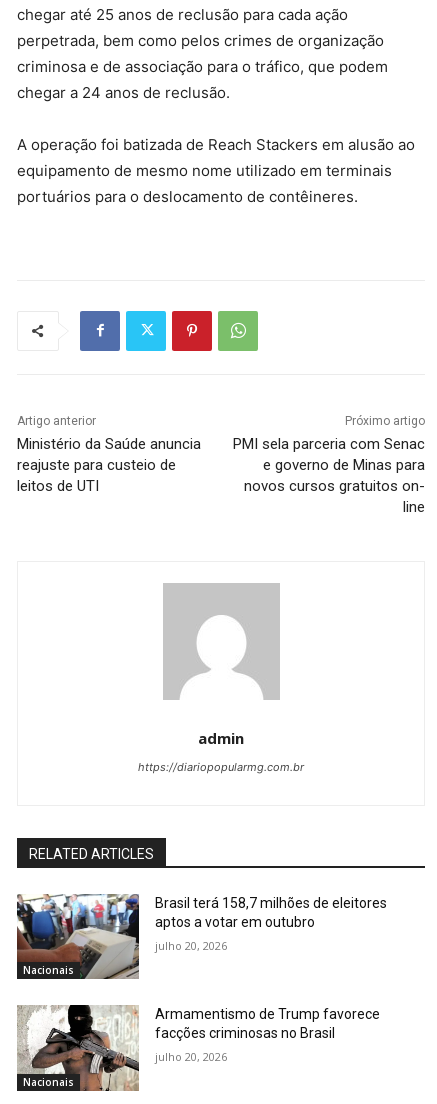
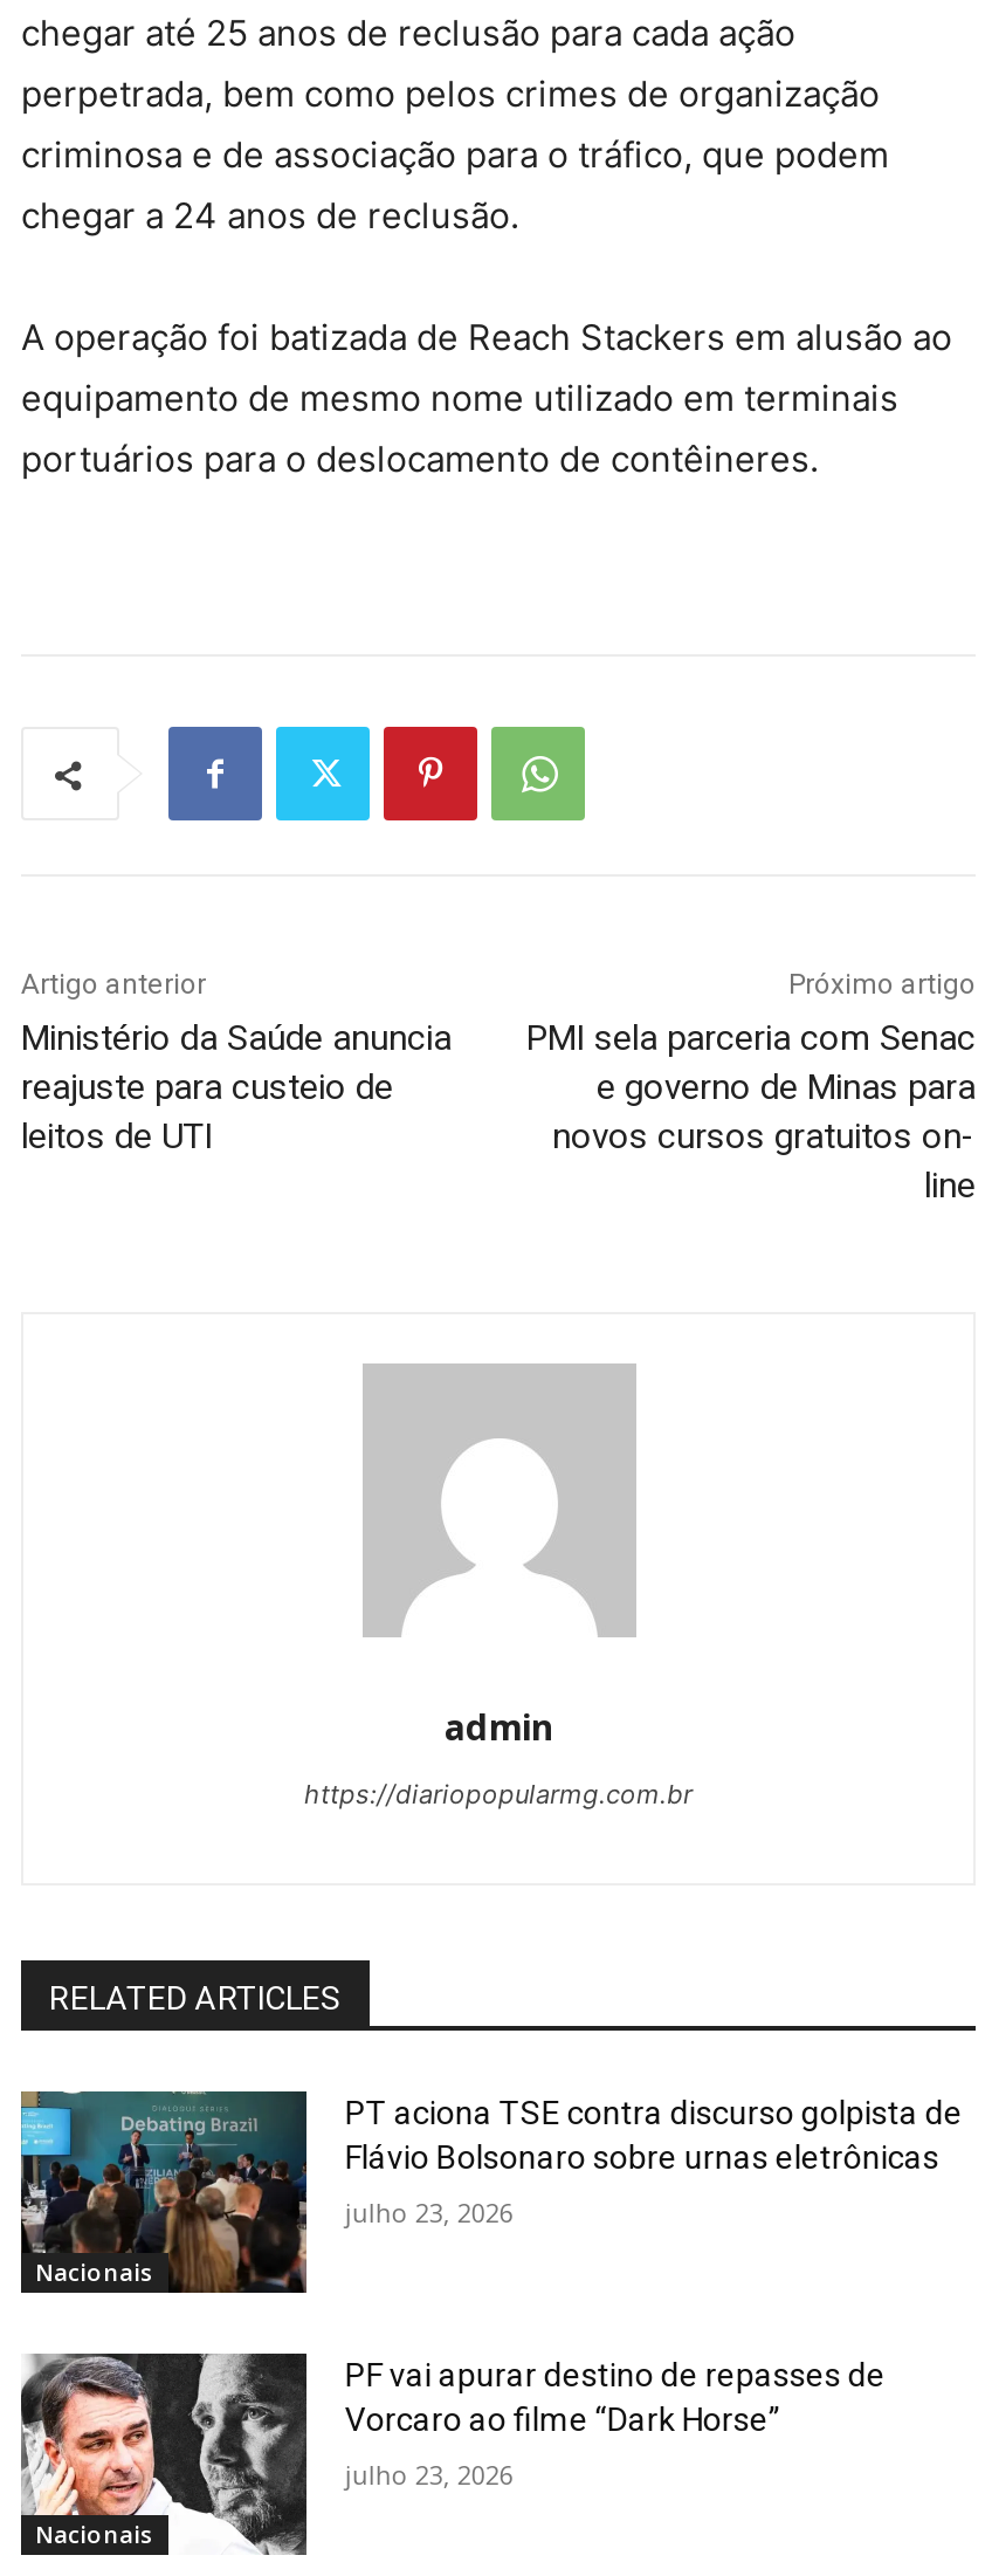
[16,893,387,980] [image] | Brasil terá 158,7 milhões de eleitores | aptos a votar em outubro -> [19,2088,963,2296] [image] | PT aciona TSE contra discurso golpista de | Flávio Bolsonaro sobre urnas eletrônicas
[155,938,227,953] julho 20, 2026 -> [345,2195,513,2230] julho 23, 2026
[17,1004,380,1092] [image] | Armamentismo de Trump favorece | facções criminosas no Brasil -> [21,2352,885,2556] [image] | PF vai apurar destino de repasses de | Vorcaro ao filme “Dark Horse”
[155,1049,227,1064] julho 20, 2026 -> [345,2457,513,2492] julho 23, 2026

